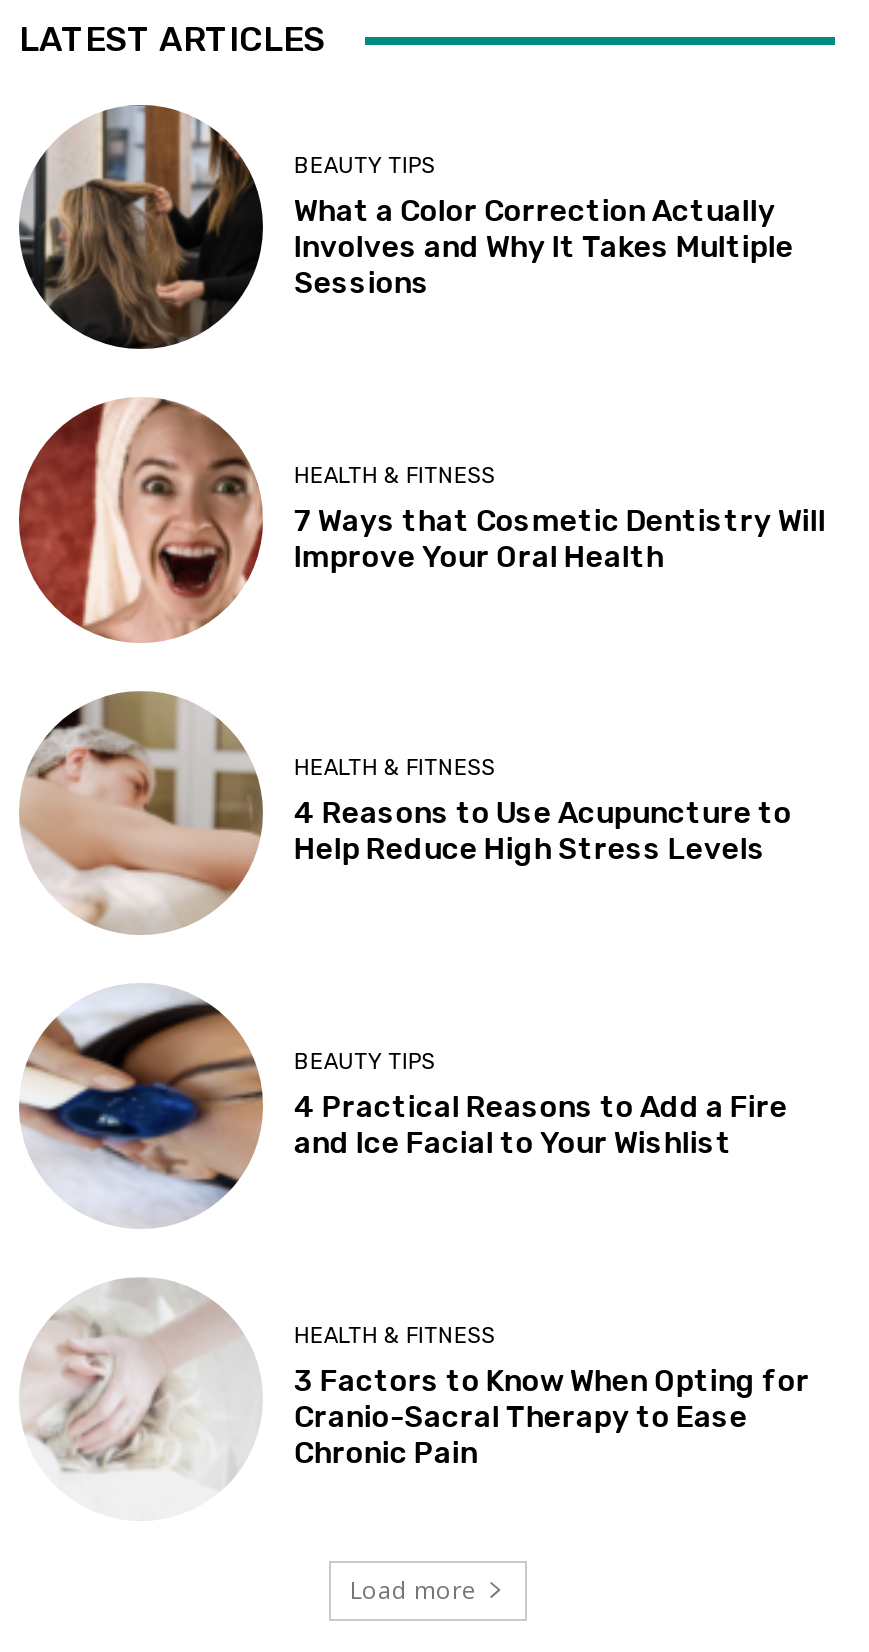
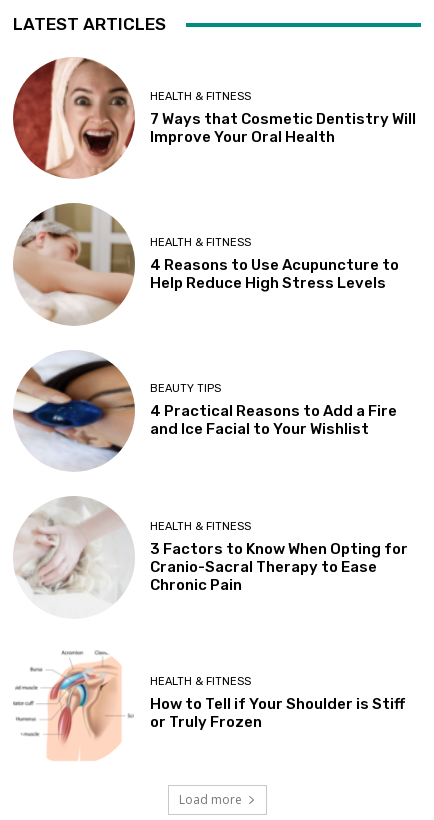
[19,105,794,351] [image] | BEAUTY TIPS | What a Color Correction Actually | Involves and Why It Takes Multiple | Sessions -> none
moved [15,395,826,1471] -> [11,56,416,594]: [image] | HEALTH & FITNESS | 7 Ways that Cosmetic Dentistry Will | ... | Cranio-Sacral Therapy to Ease | Chronic Pain
none -> [13,650,405,761] [image] | HEALTH & FITNESS | How to Tell if Your Shoulder is Stiff | or Truly Frozen

